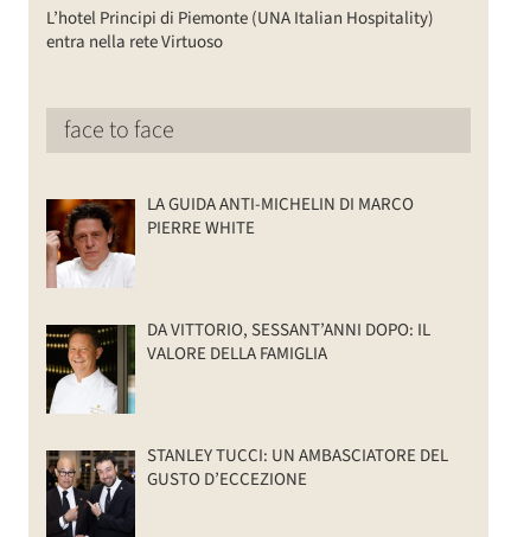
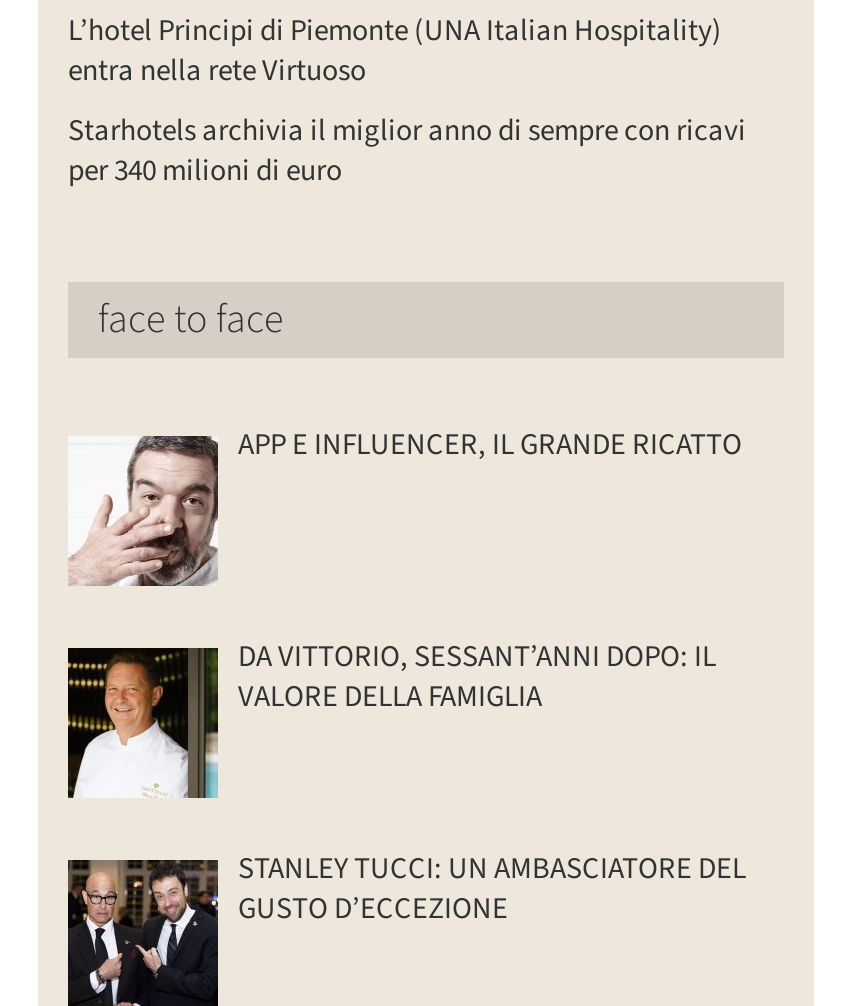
none -> [68,111,746,193] Starhotels archivia il miglior anno di sempre con ricavi | per 340 milioni di euro
[45,193,414,288] [image] | LA GUIDA ANTI-MICHELIN DI MARCO | PIERRE WHITE -> [68,425,742,588] [image] | APP E INFLUENCER, IL GRANDE RICATTO

